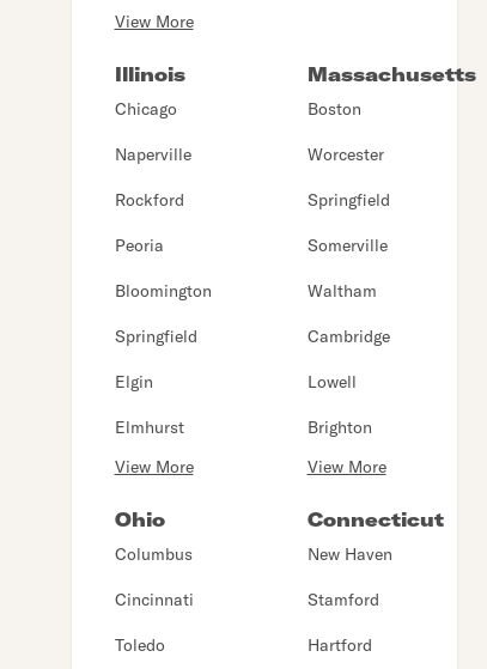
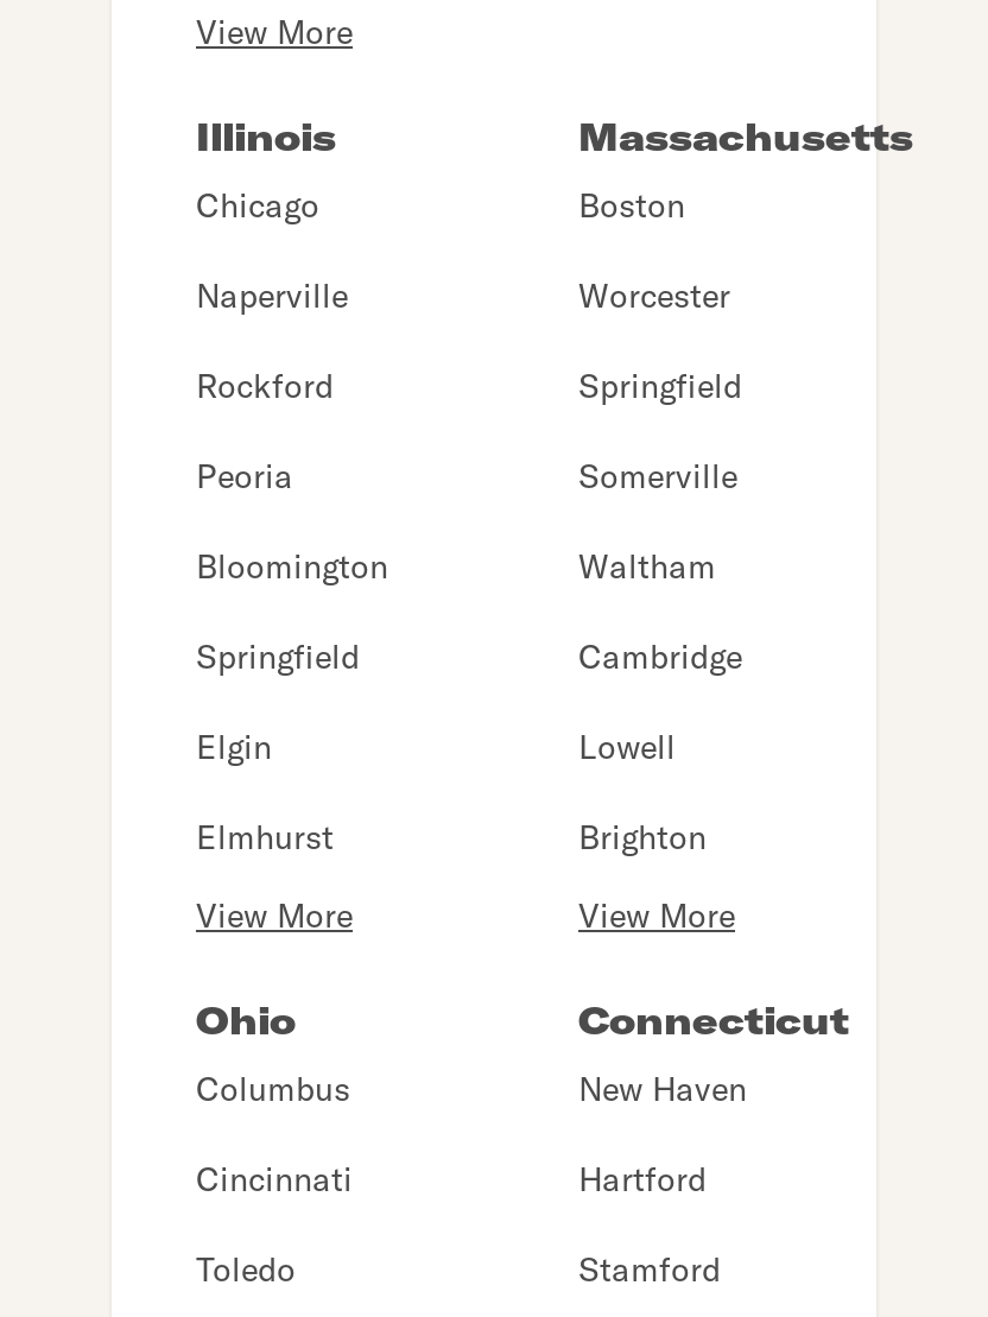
moved [307,589,379,610] -> [578,1248,721,1291]: Stamford
moved [307,634,372,656] -> [578,1158,707,1201]: Hartford

